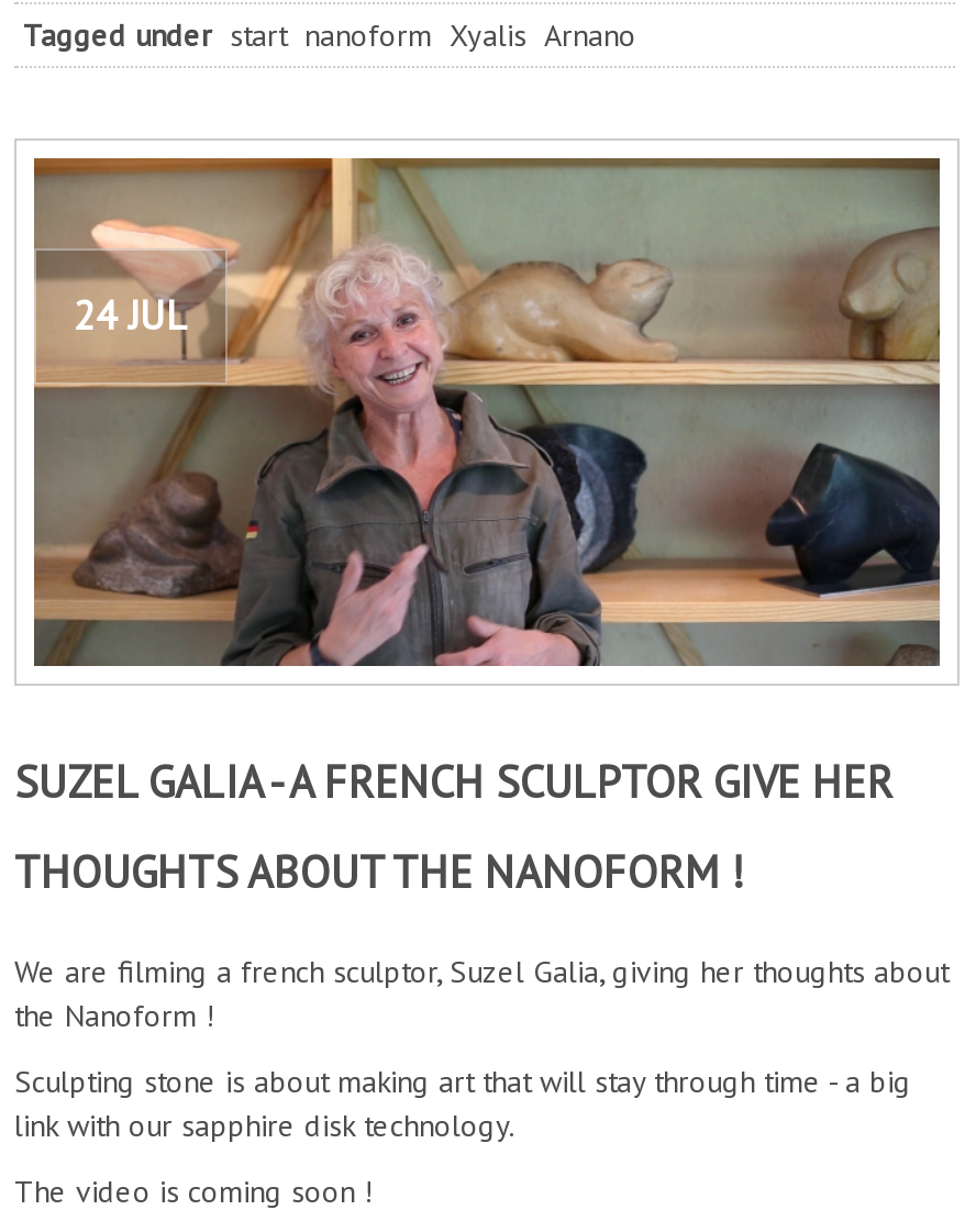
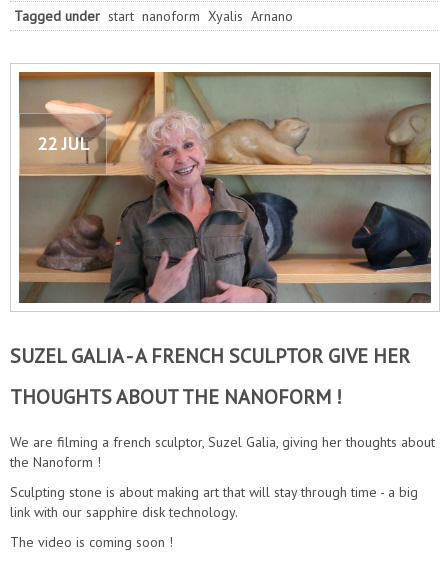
[74,289,188,340] 24 JUL -> [37,131,89,154] 22 JUL

